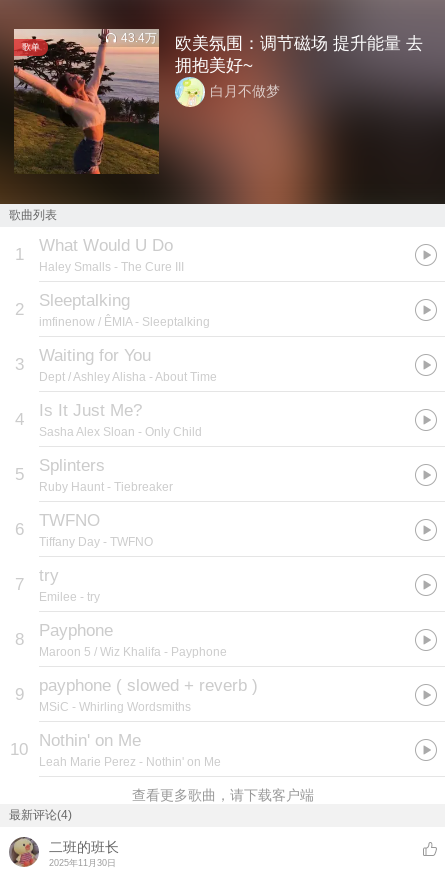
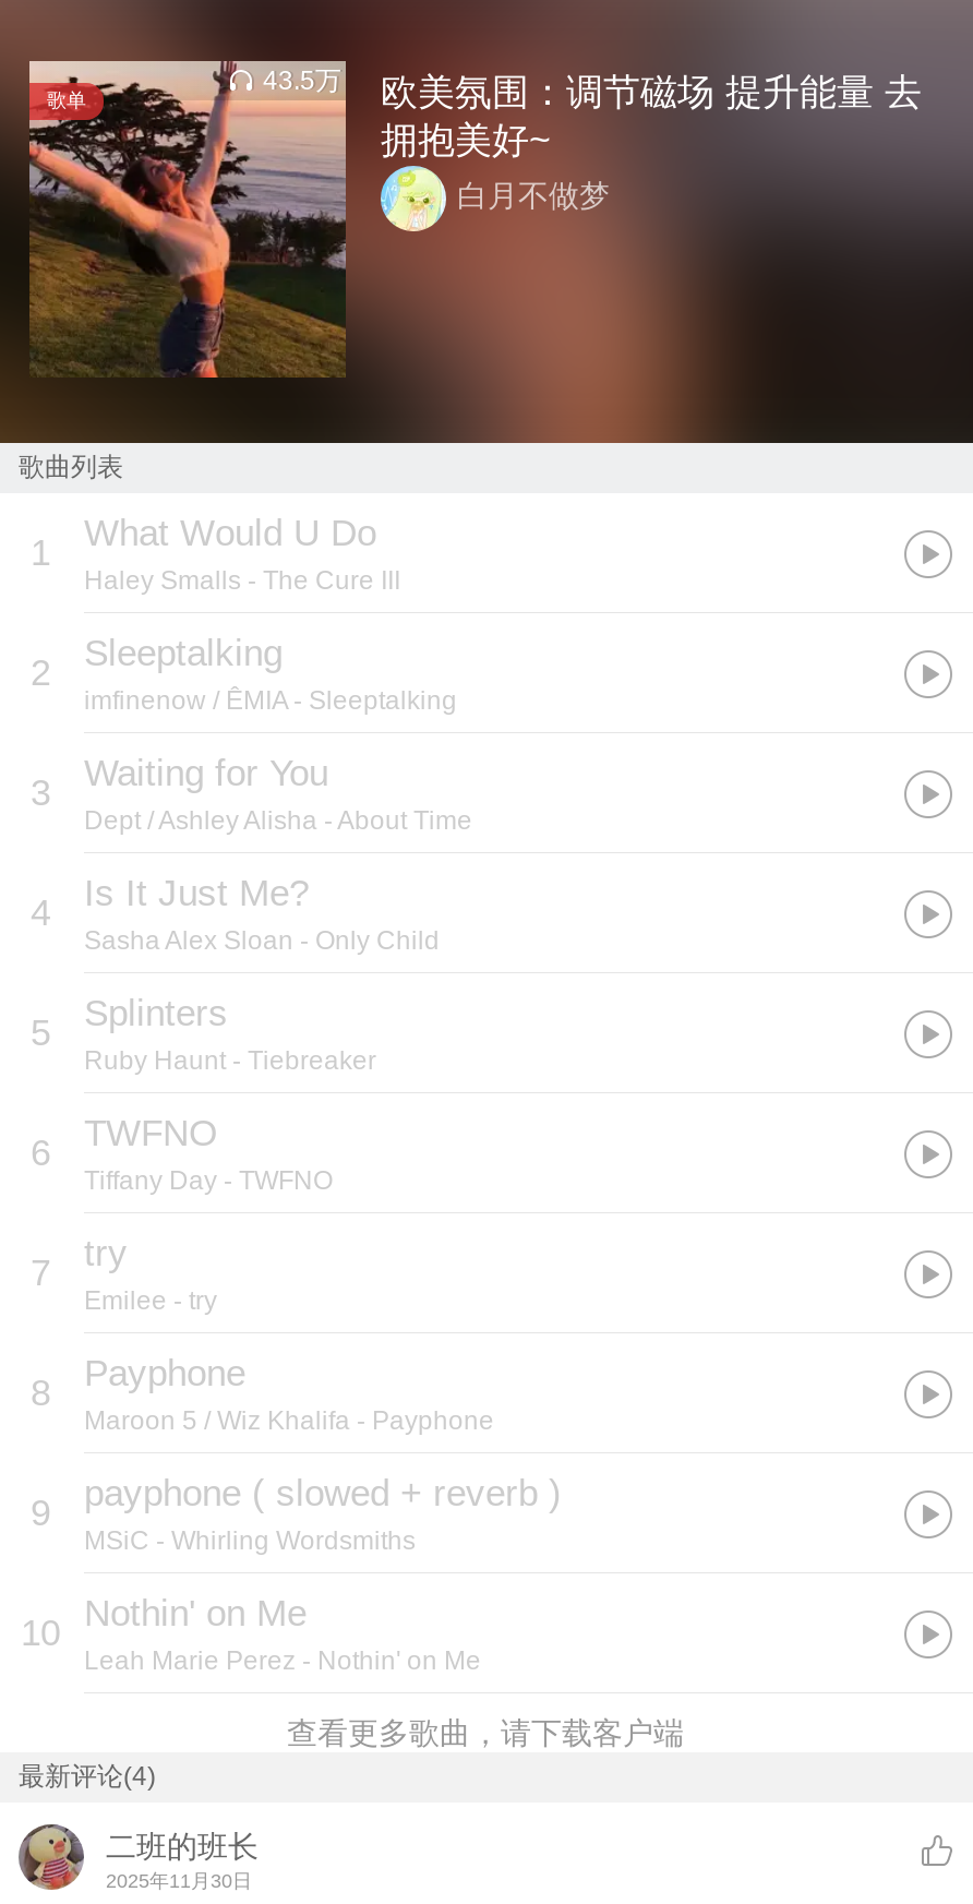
[121,31,423,53] 43.4万 欧美氛围：调节磁场 提升能量 去 -> [263,65,922,113] 43.5万 欧美氛围：调节磁场 提升能量 去

